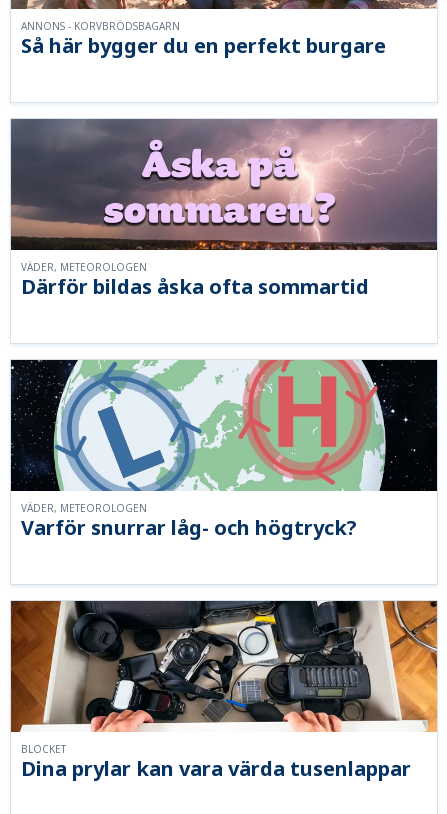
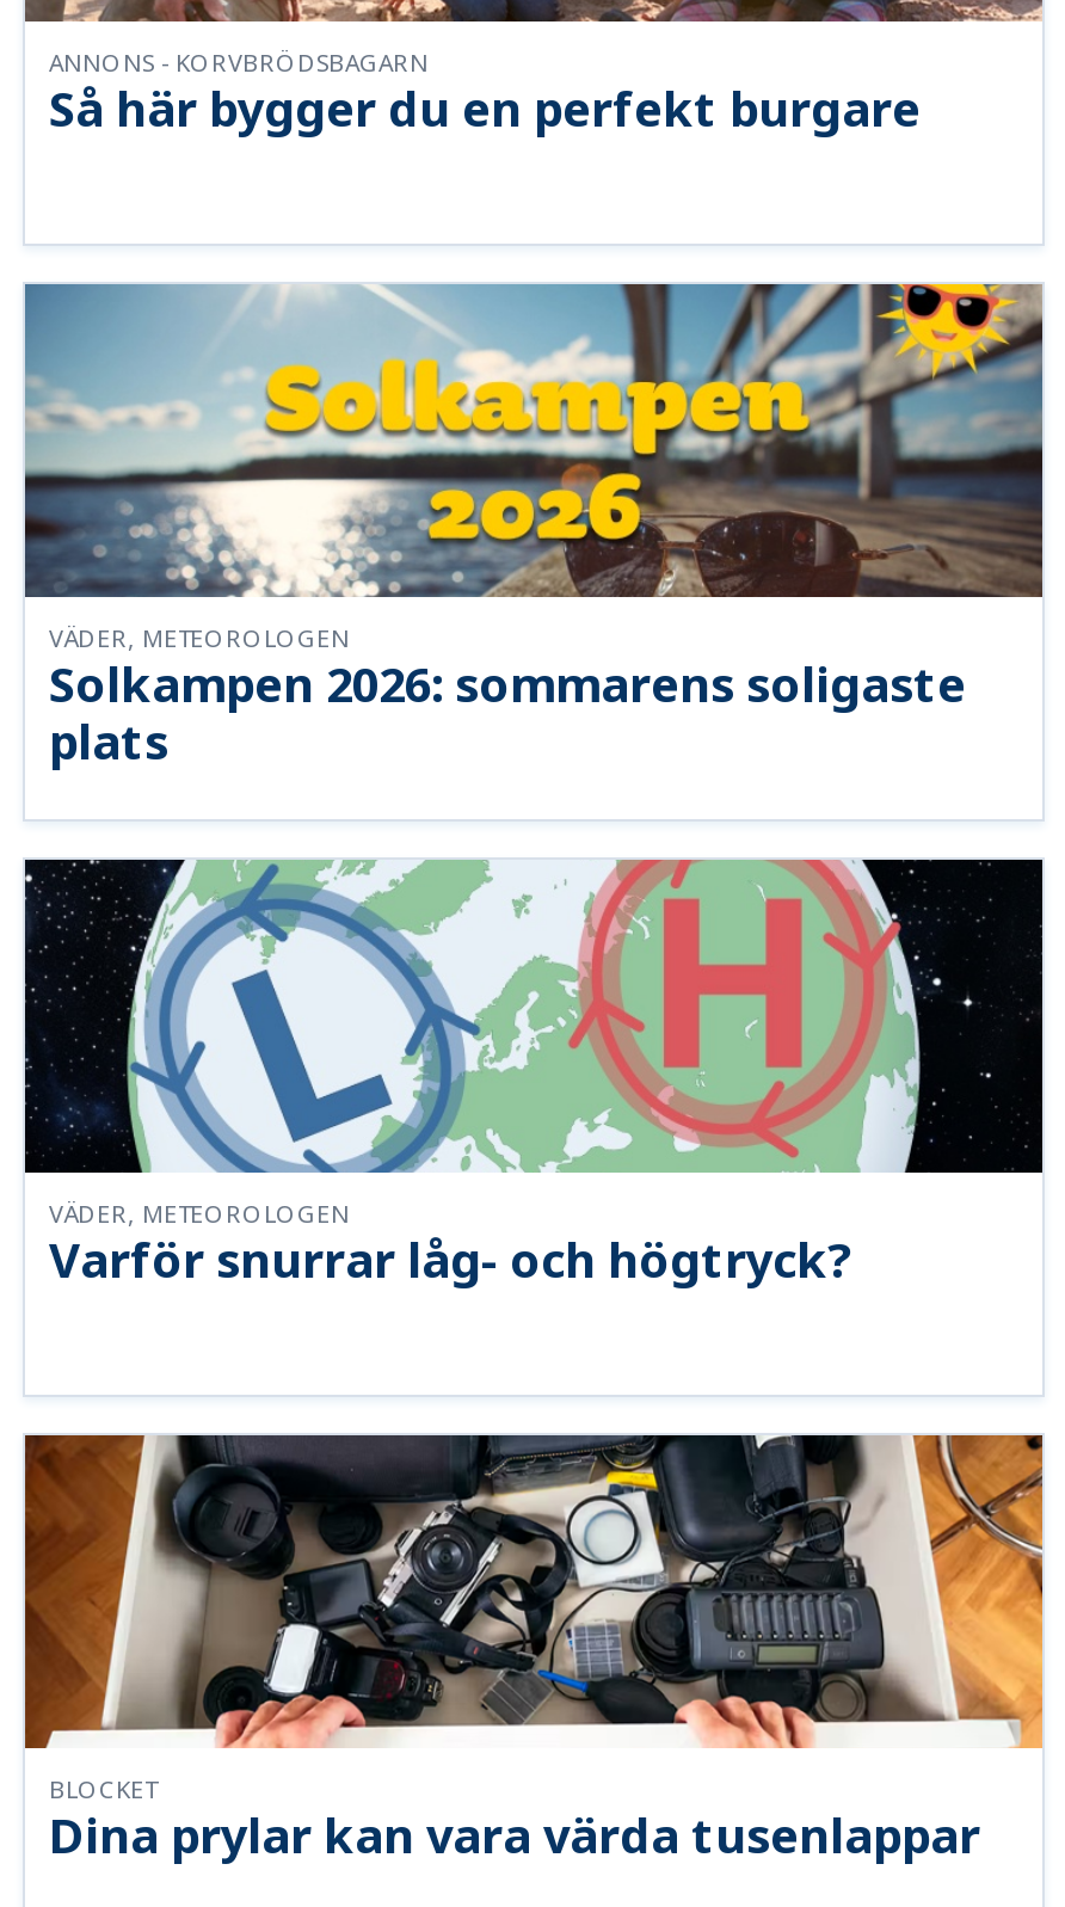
[10,118,438,300] [image] | Därför bildas åska ofta sommartid -> [23,282,1042,775] [image] | Solkampen 2026: sommarens soligaste | plats

